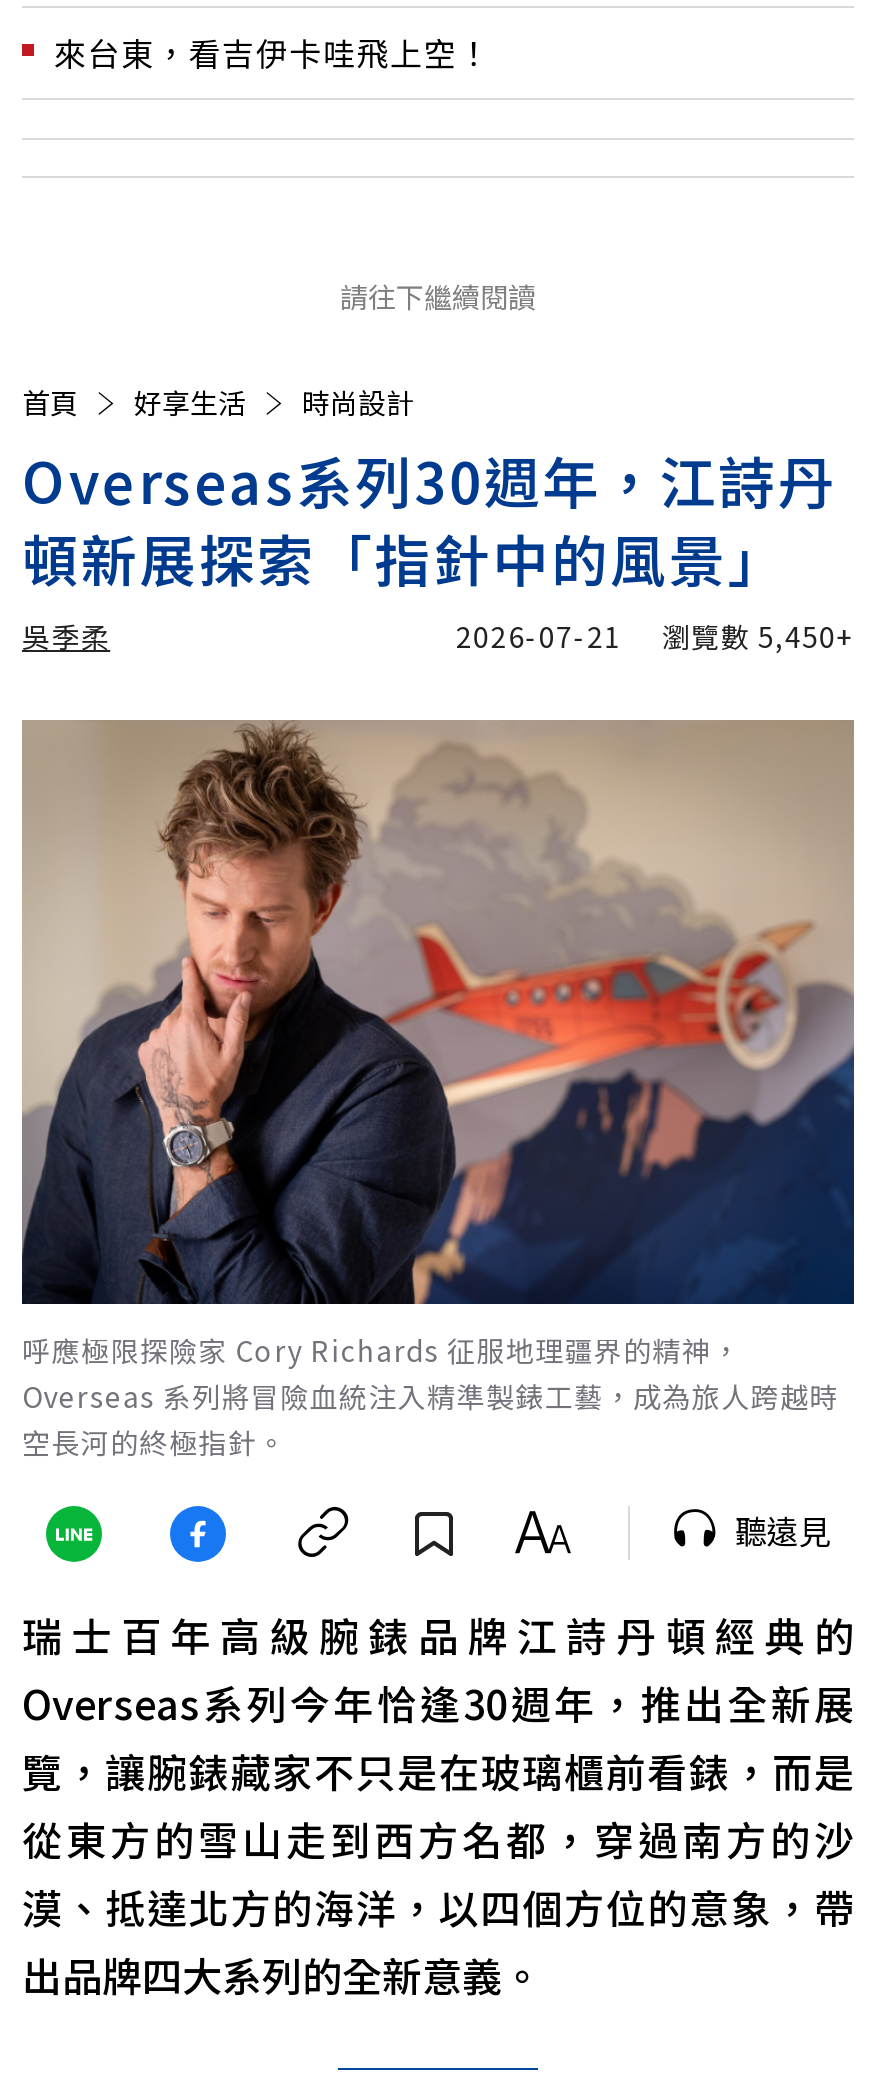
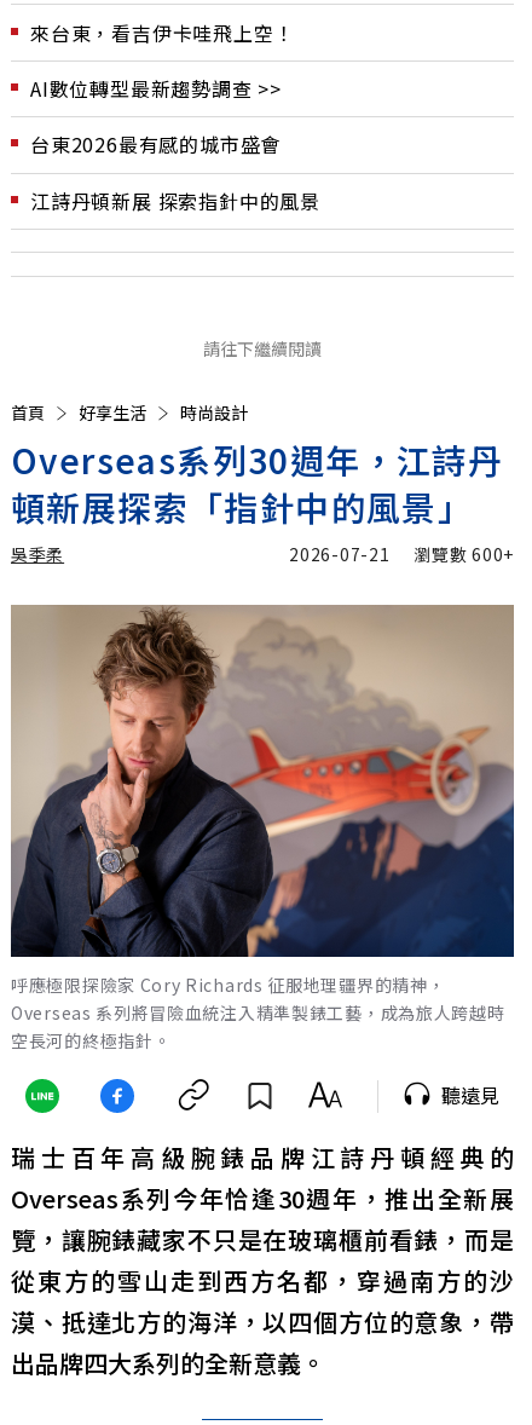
none -> [30,74,320,215] AI數位轉型最新趨勢調查 >> | 台東2026最有感的城市盛會 | 江詩丹頓新展 探索指針中的風景
[456,617,854,657] 2026-07-21 瀏覽數5,450+ -> [289,542,514,566] 2026-07-21 瀏覽數600+

